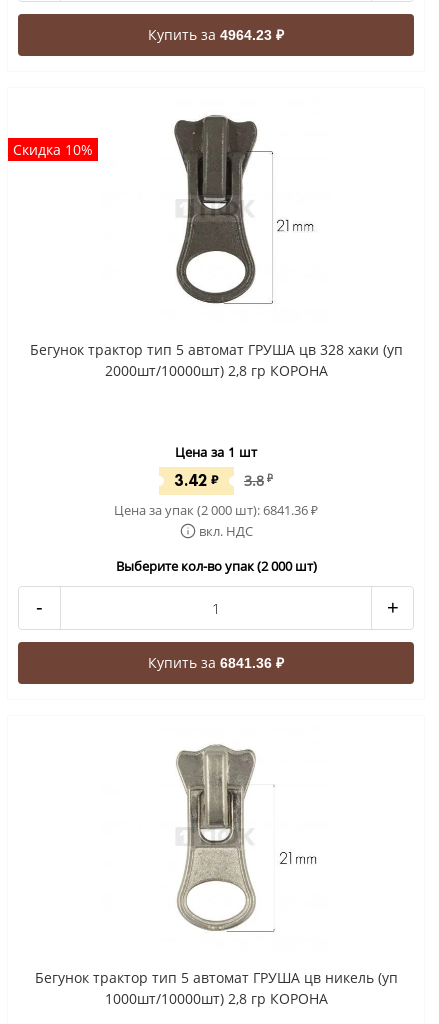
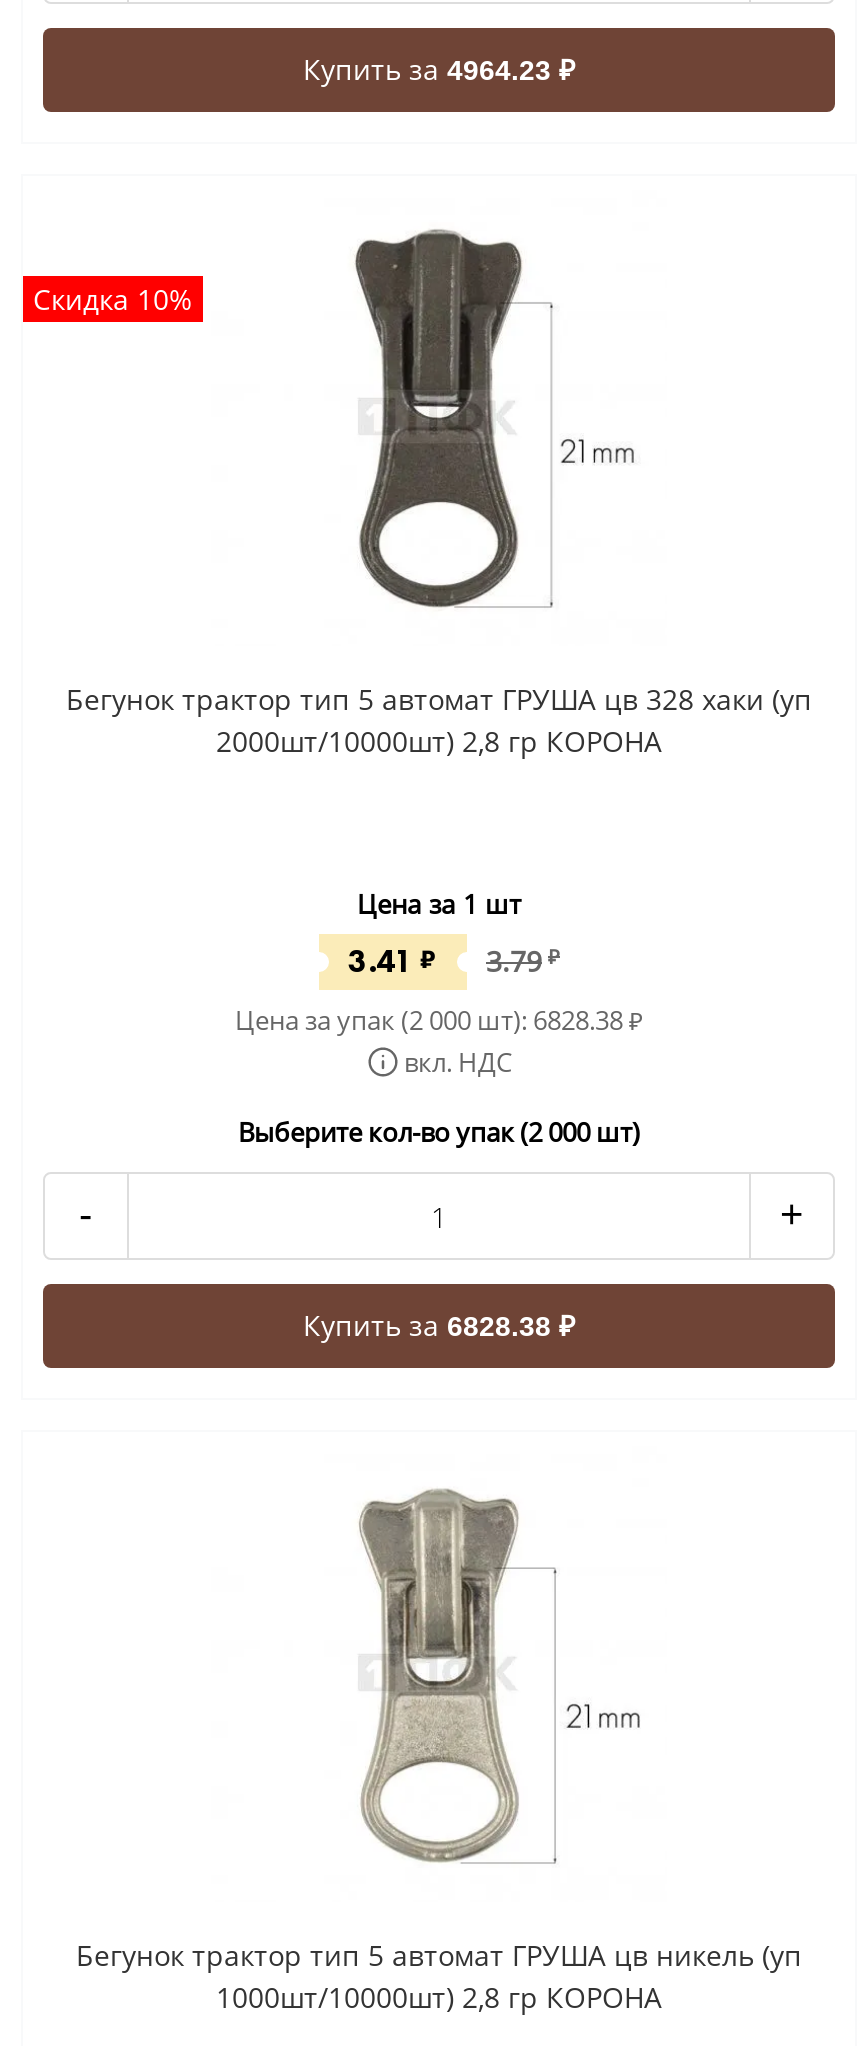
[174,470,219,491] 3.42 ₽ -> [348,940,436,982] 3.41 ₽
[244,471,273,490] 3.8 ₽ -> [486,942,560,980] 3.79 ₽
[114,501,318,519] Цена за упак (2 000 шт): 6841.36₽ -> [235,1002,643,1038] Цена за упак (2 000 шт): 6828.38₽
[148,653,284,672] Купить за 6841.36 ₽ -> [303,1306,575,1344] Купить за 6828.38 ₽

